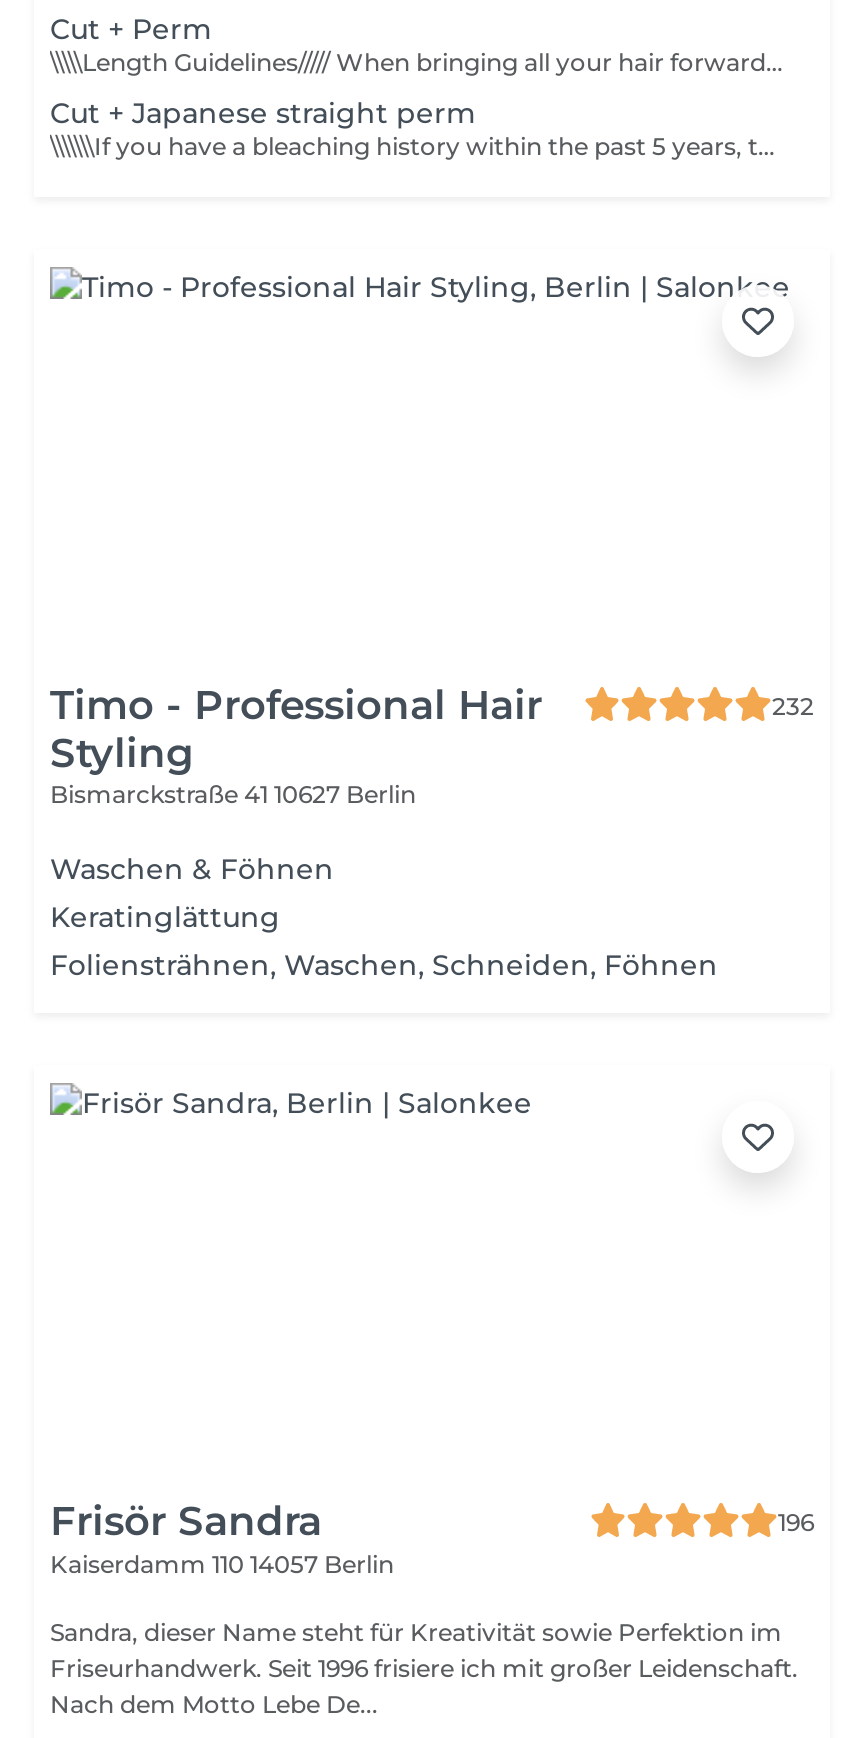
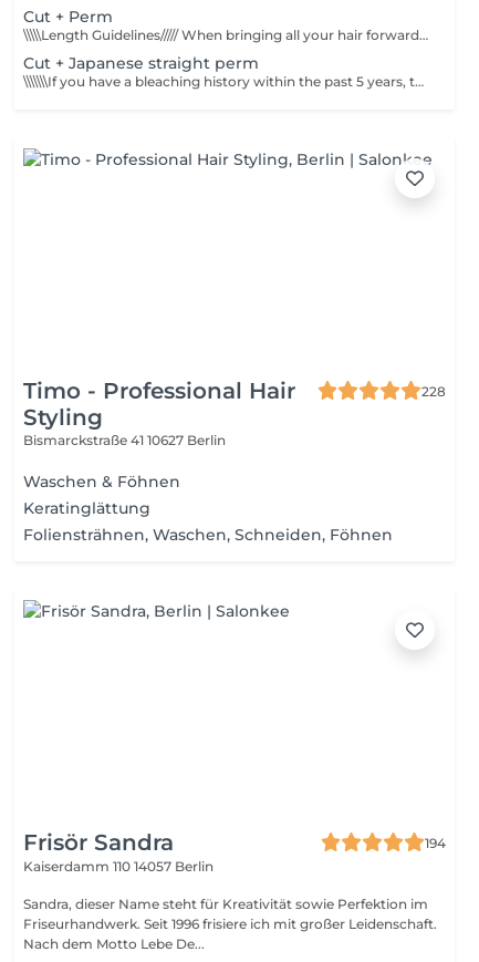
[772,691,814,721] 232 -> [421,383,446,400] 228
[778,1507,814,1537] 196 -> [425,835,446,851] 194

